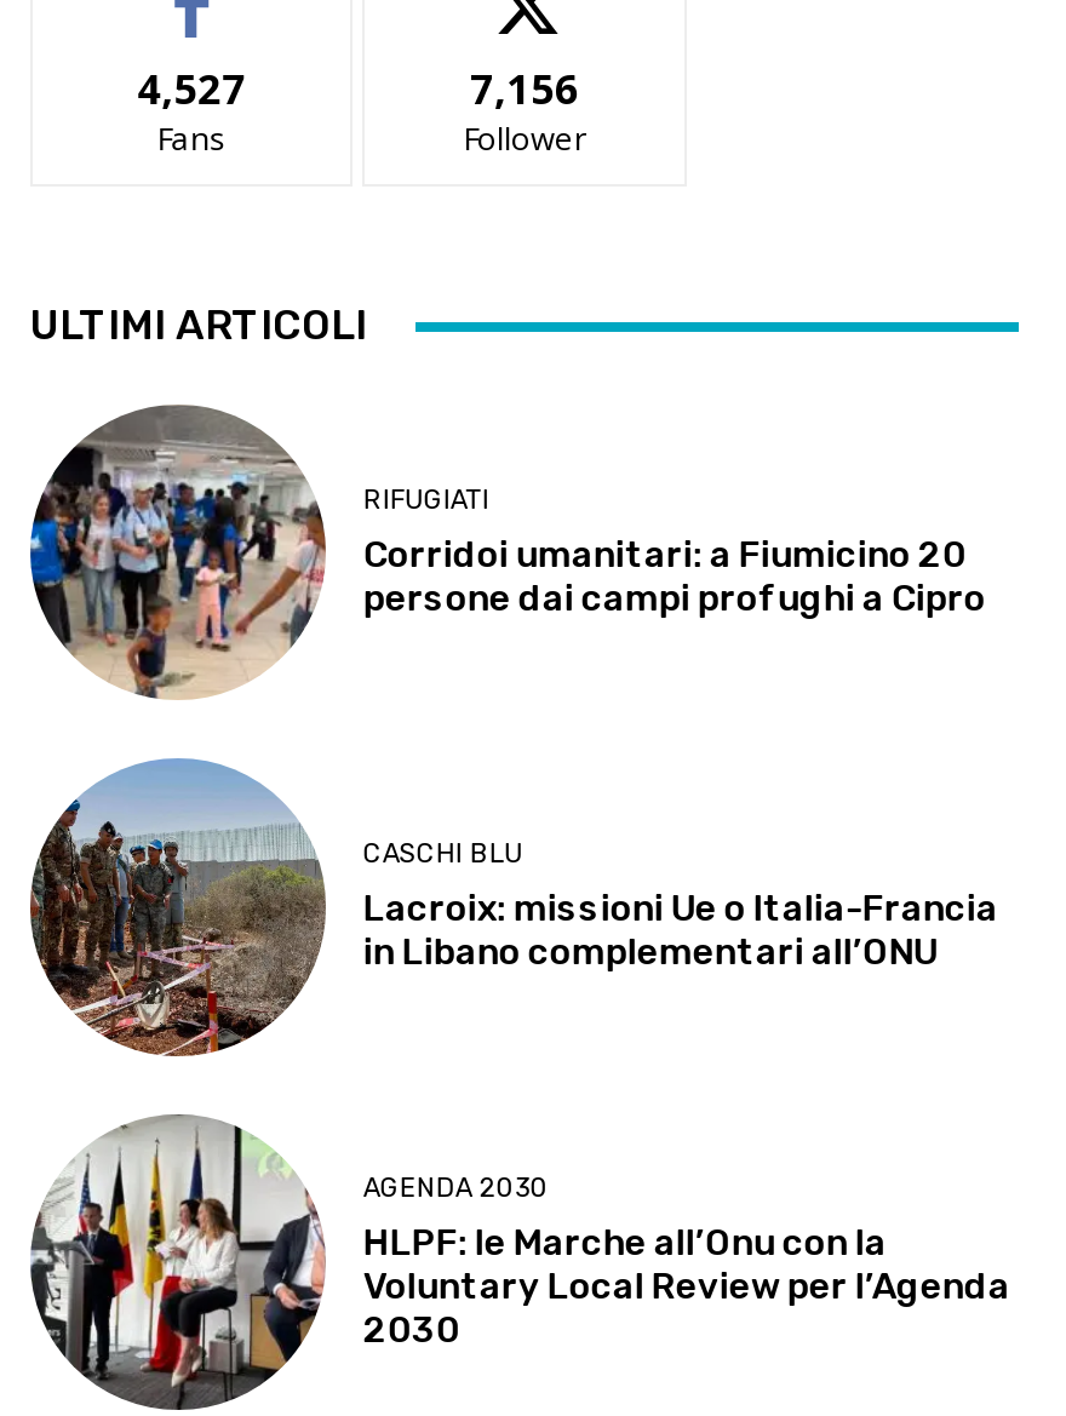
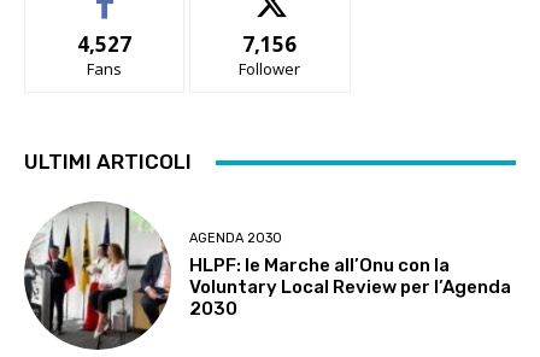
[30,407,986,703] [image] | RIFUGIATI | Corridoi umanitari: a Fiumicino 20 | persone dai campi profughi a Cipro -> none
[28,756,998,1059] [image] | CASCHI BLU | Lacroix: missioni Ue o Italia-Francia | in Libano complementari all’ONU -> none

